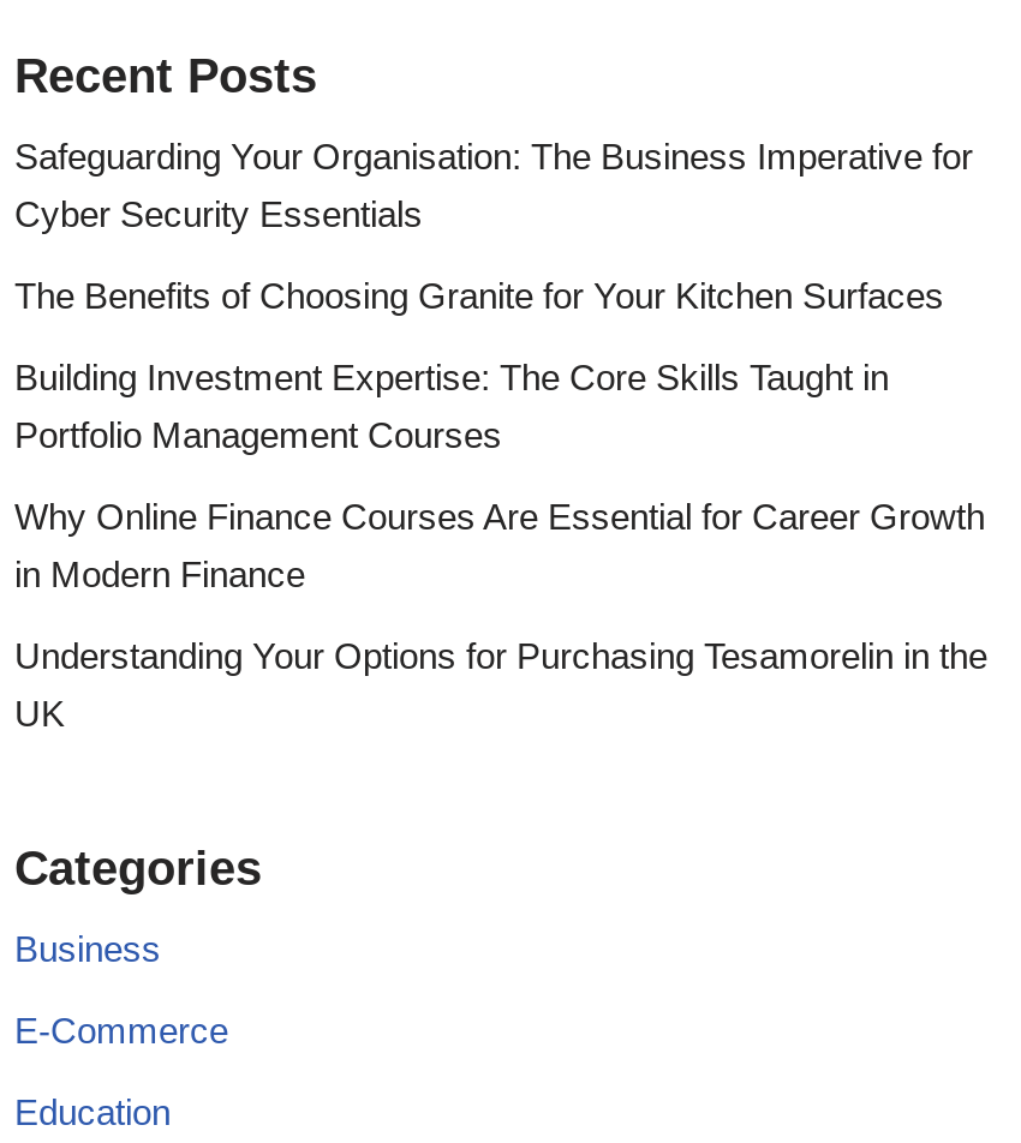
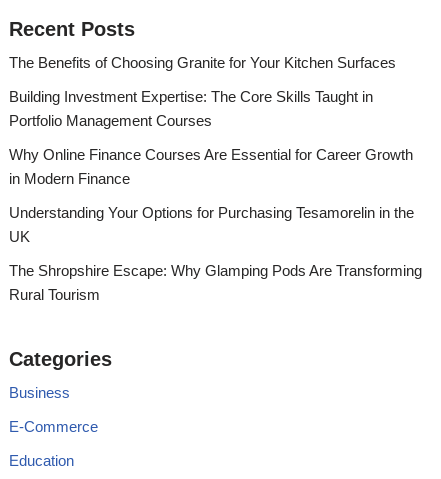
[14,136,973,234] Safeguarding Your Organisation: The Business Imperative for | Cyber Security Essentials -> none
moved [14,275,987,734] -> [9,54,414,245]: The Benefits of Choosing Granite for Your Kitchen Surfaces | Building Investment Expertise: The Core Skills Taught in | Portfolio Management Courses | Why Online Finance Courses Are Essential for Career Growth | in Modern Finance | Understanding Your Options for Purchasing Tesamorelin in the | UK
none -> [9,262,422,303] The Shropshire Escape: Why Glamping Pods Are Transforming | Rural Tourism

